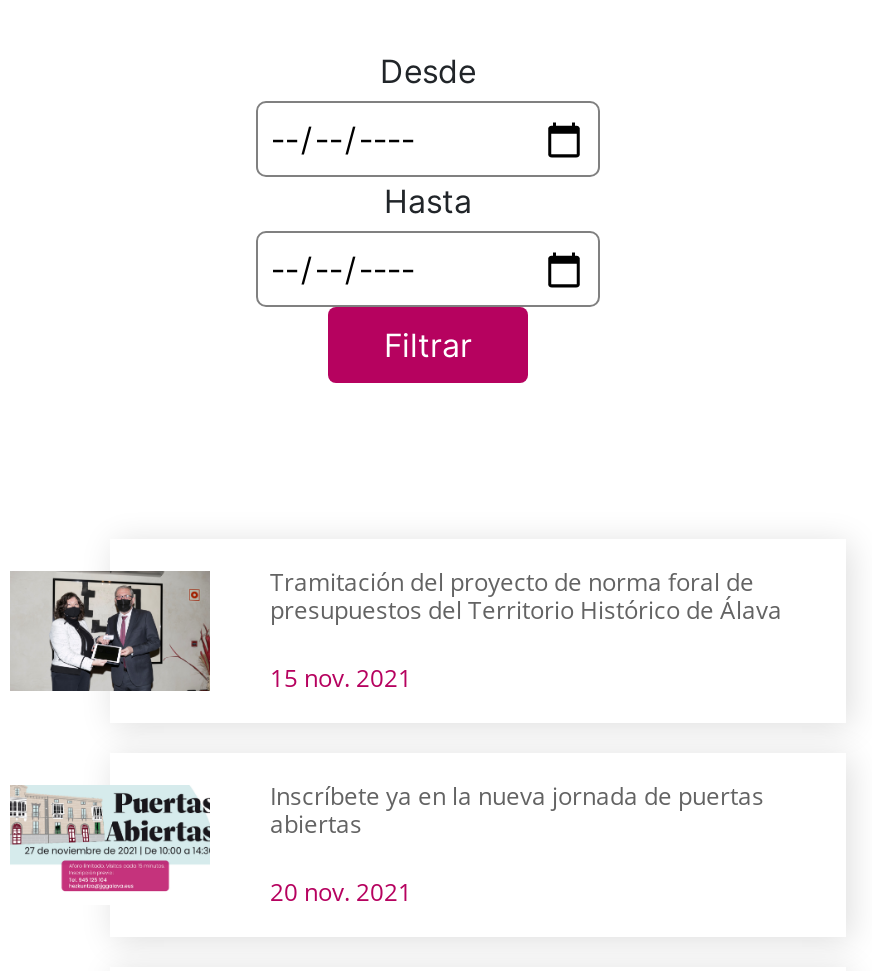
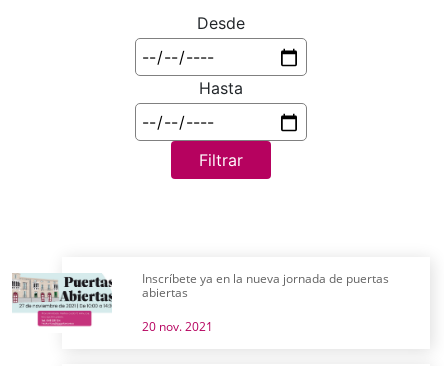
[10,565,782,695] [image] | Tramitación del proyecto de norma foral de | presupuestos del Territorio Histórico de Álava | 15 nov. 2021 -> none

